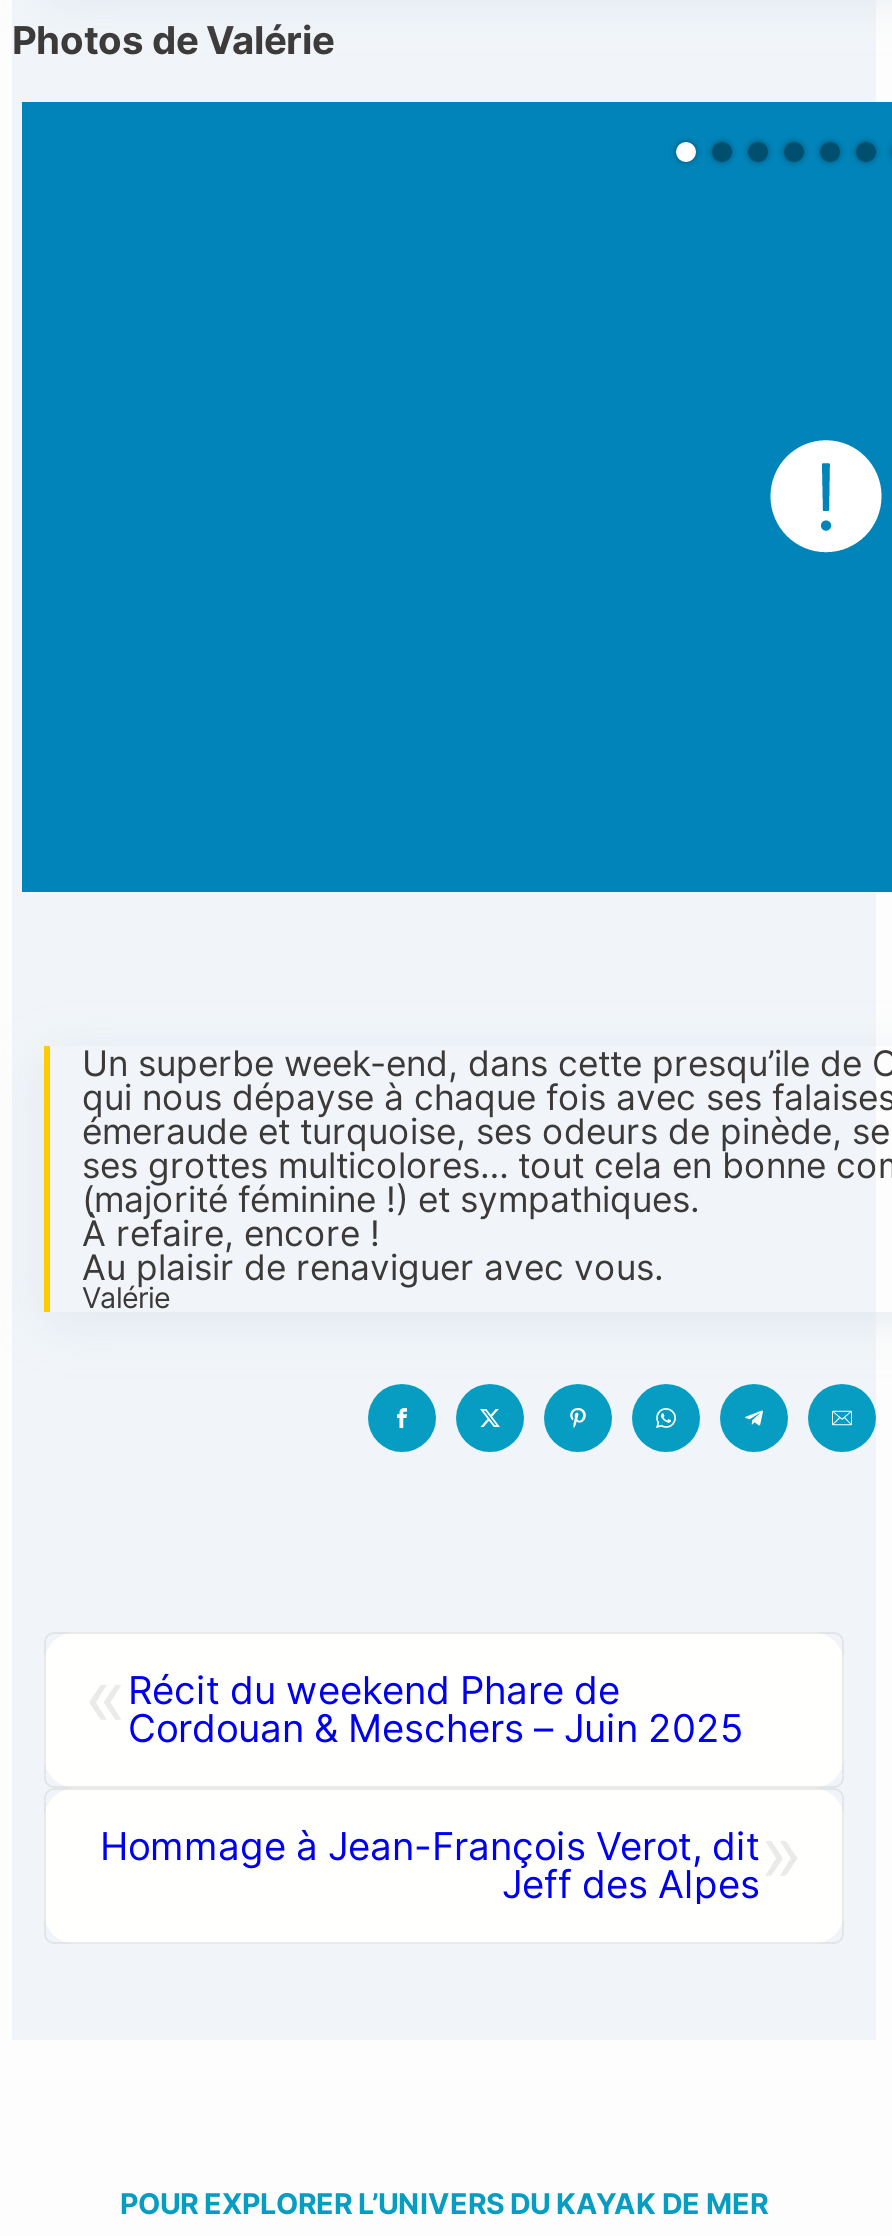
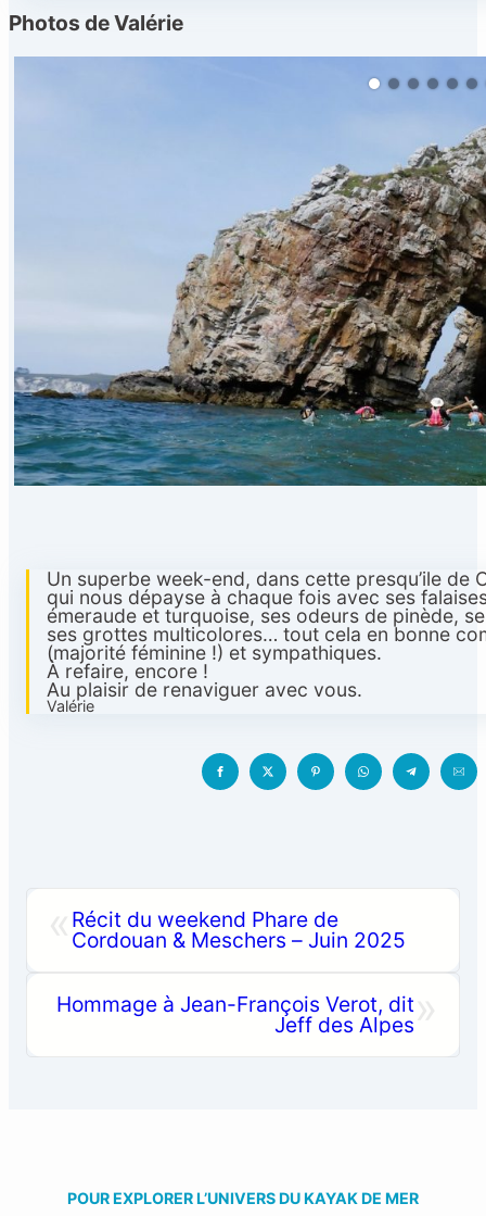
none -> [13,58,483,487] [image]

